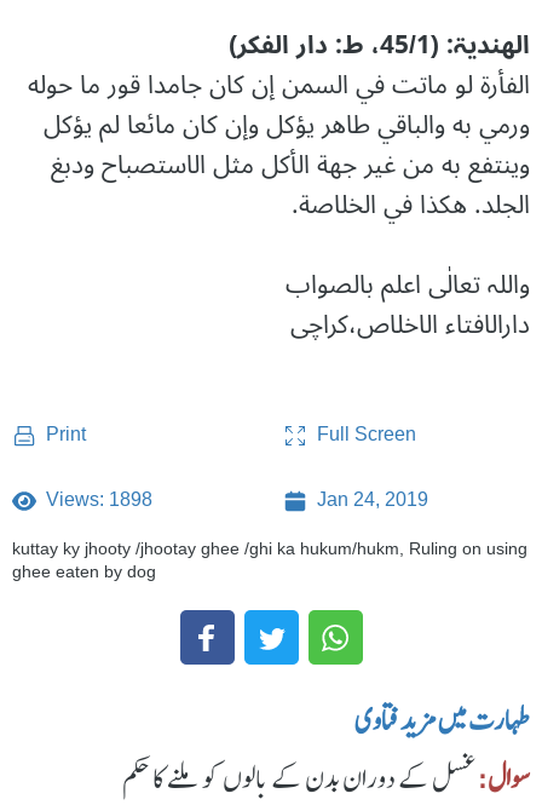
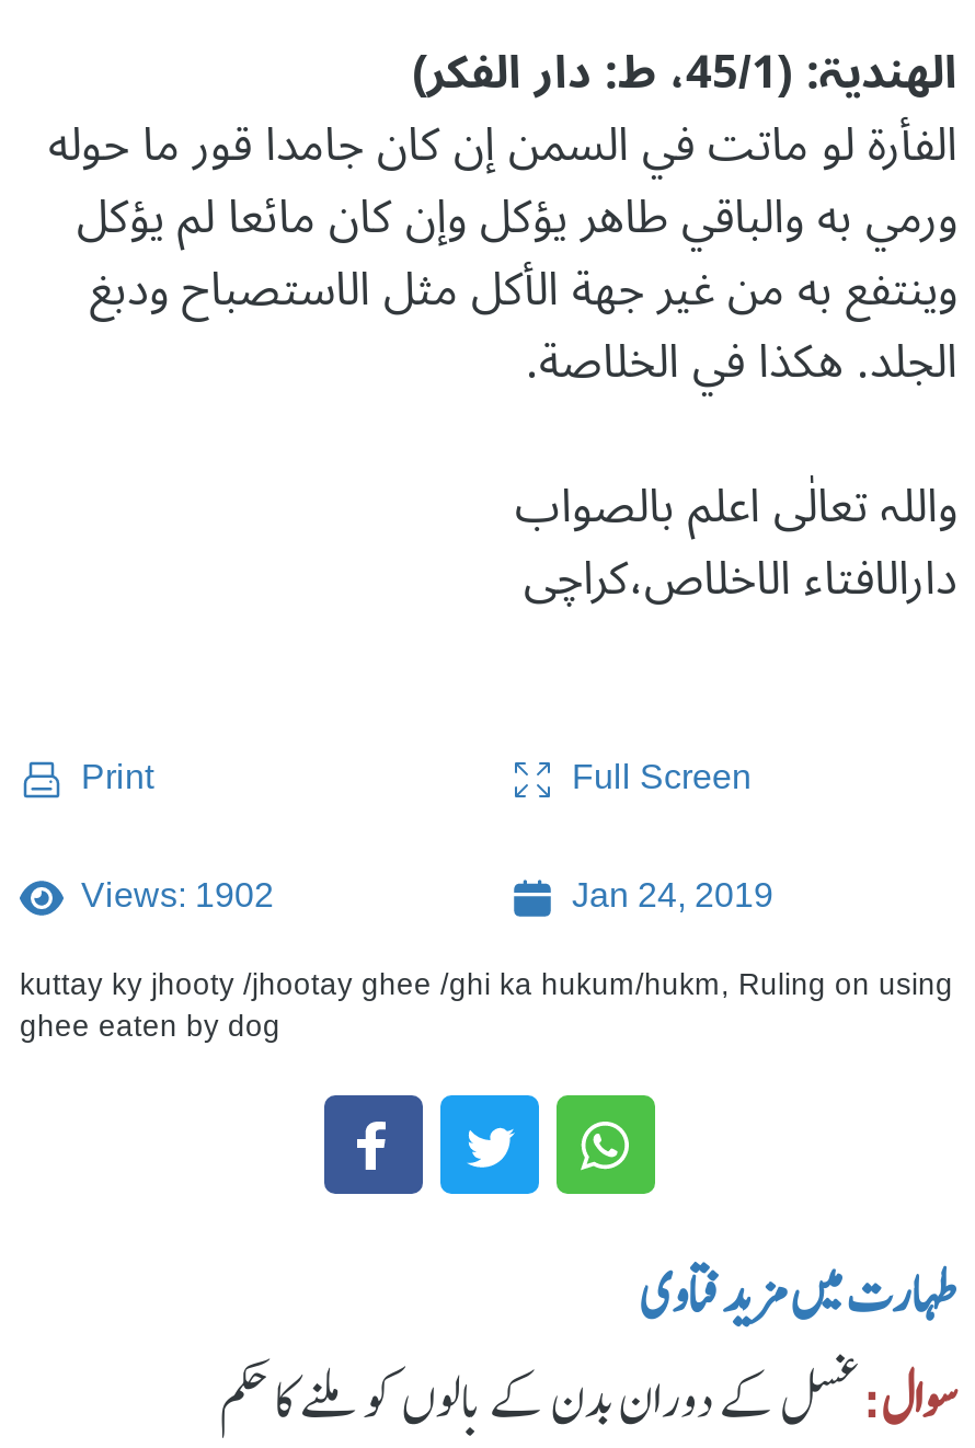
[41,489,152,510] Views: 1898 -> [72,876,274,913] Views: 1902

